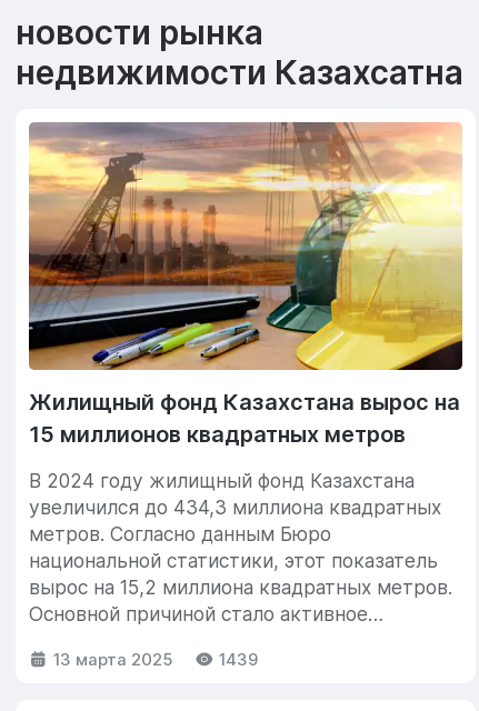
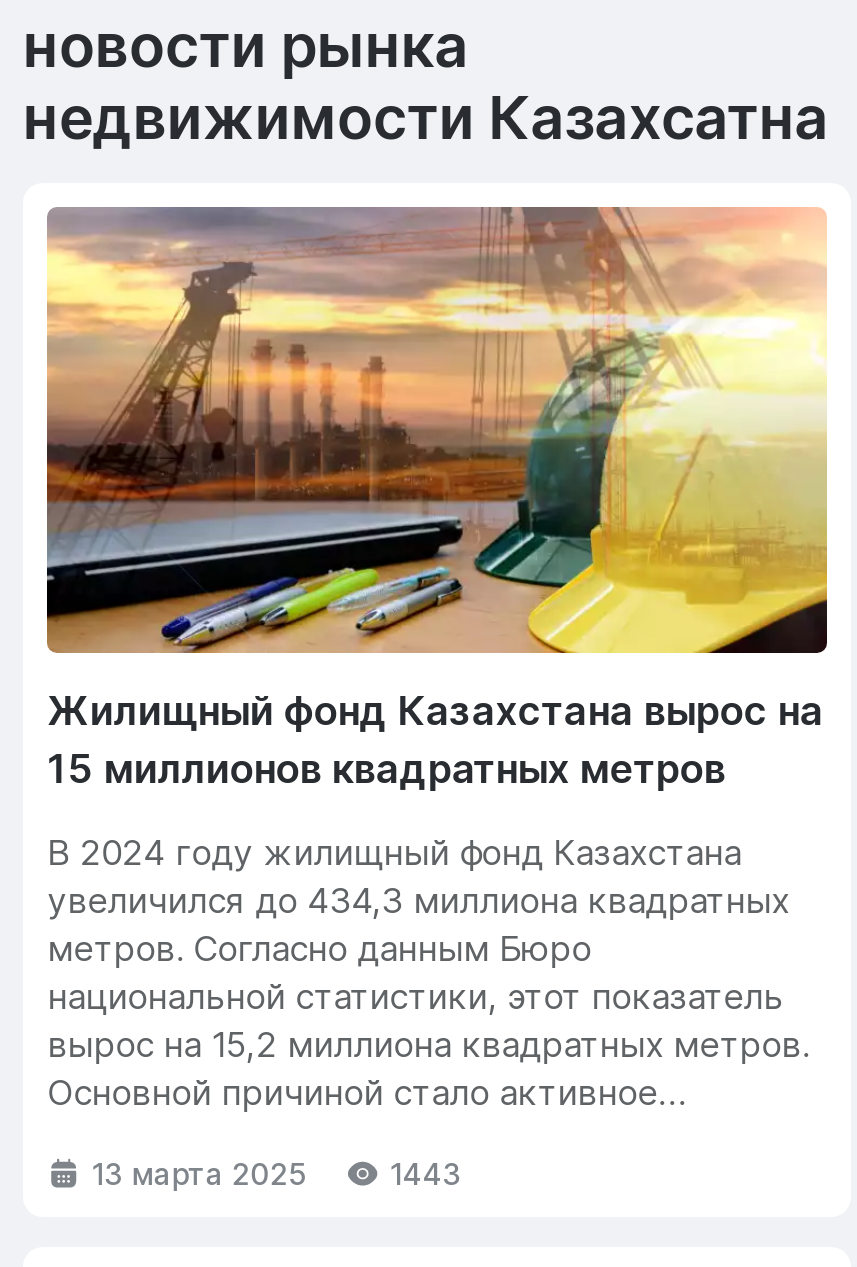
[219,650,258,670] 1439 -> [390,1156,462,1192] 1443

